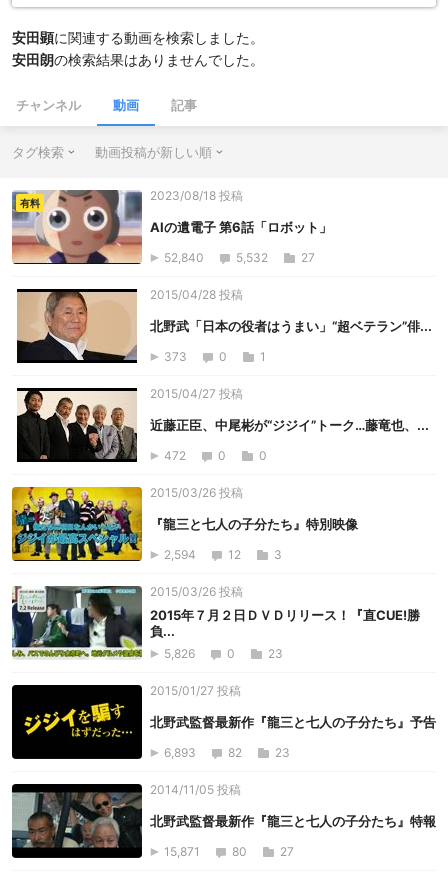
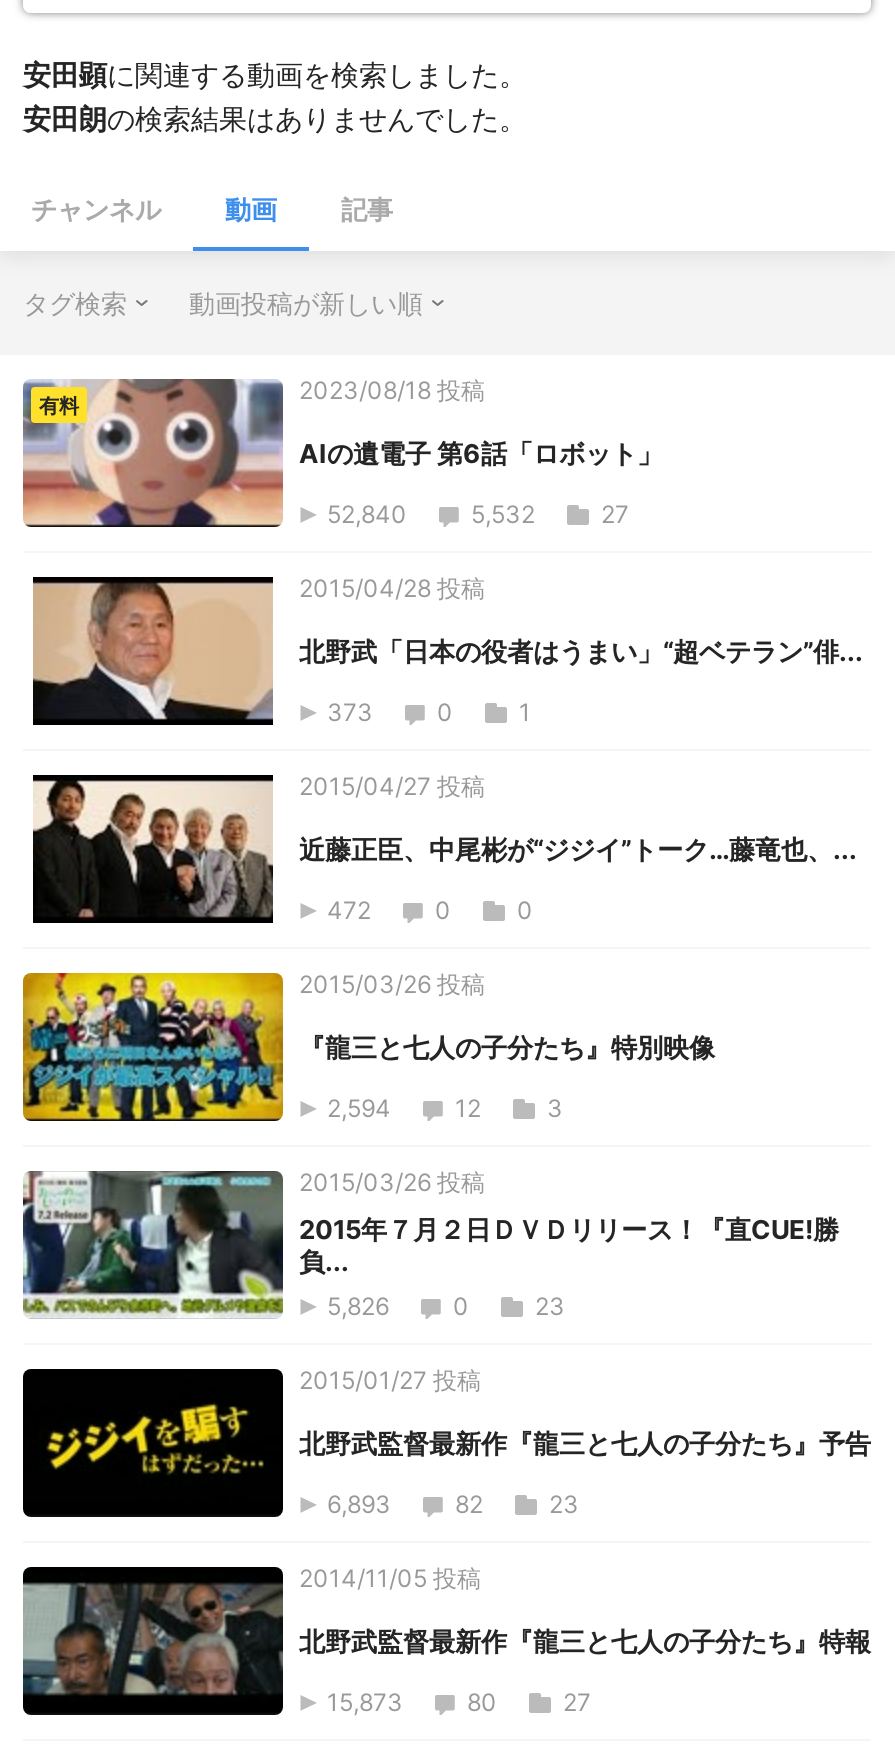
[164,844,200,859] 15,871 -> [327,1687,403,1717] 15,873

